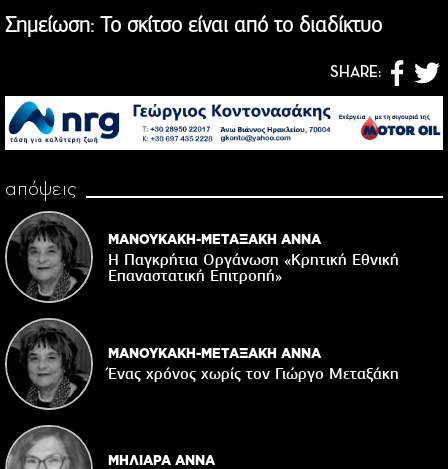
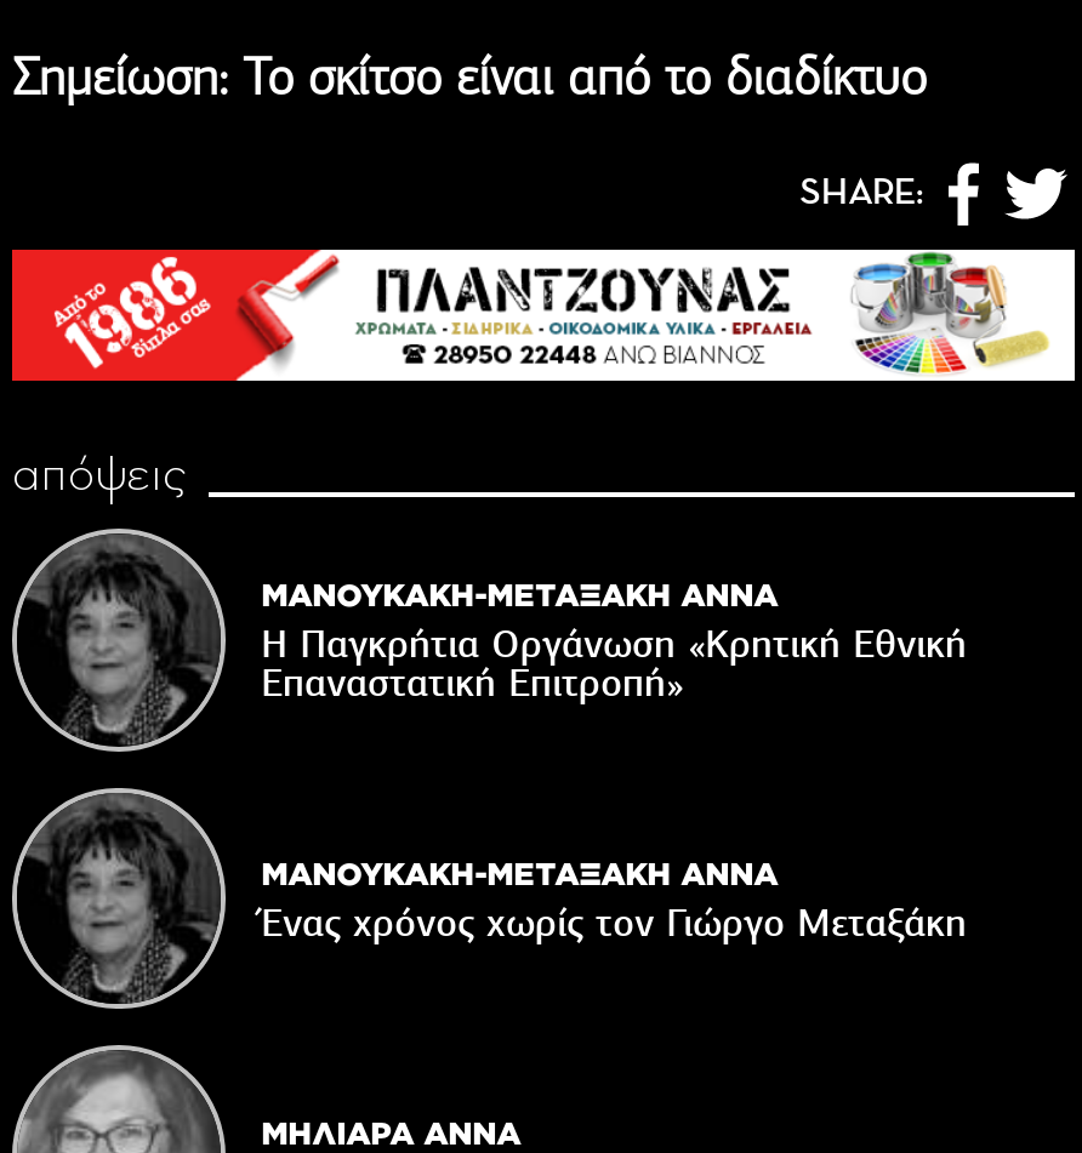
[4,95,441,151] [image] -> [10,247,1070,383] [image]

